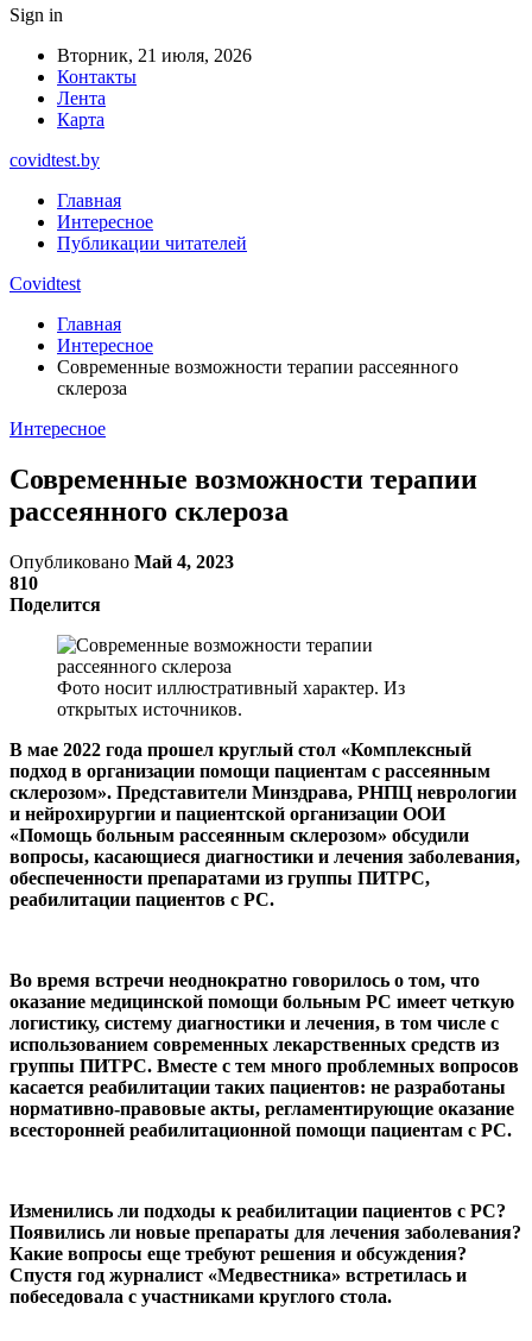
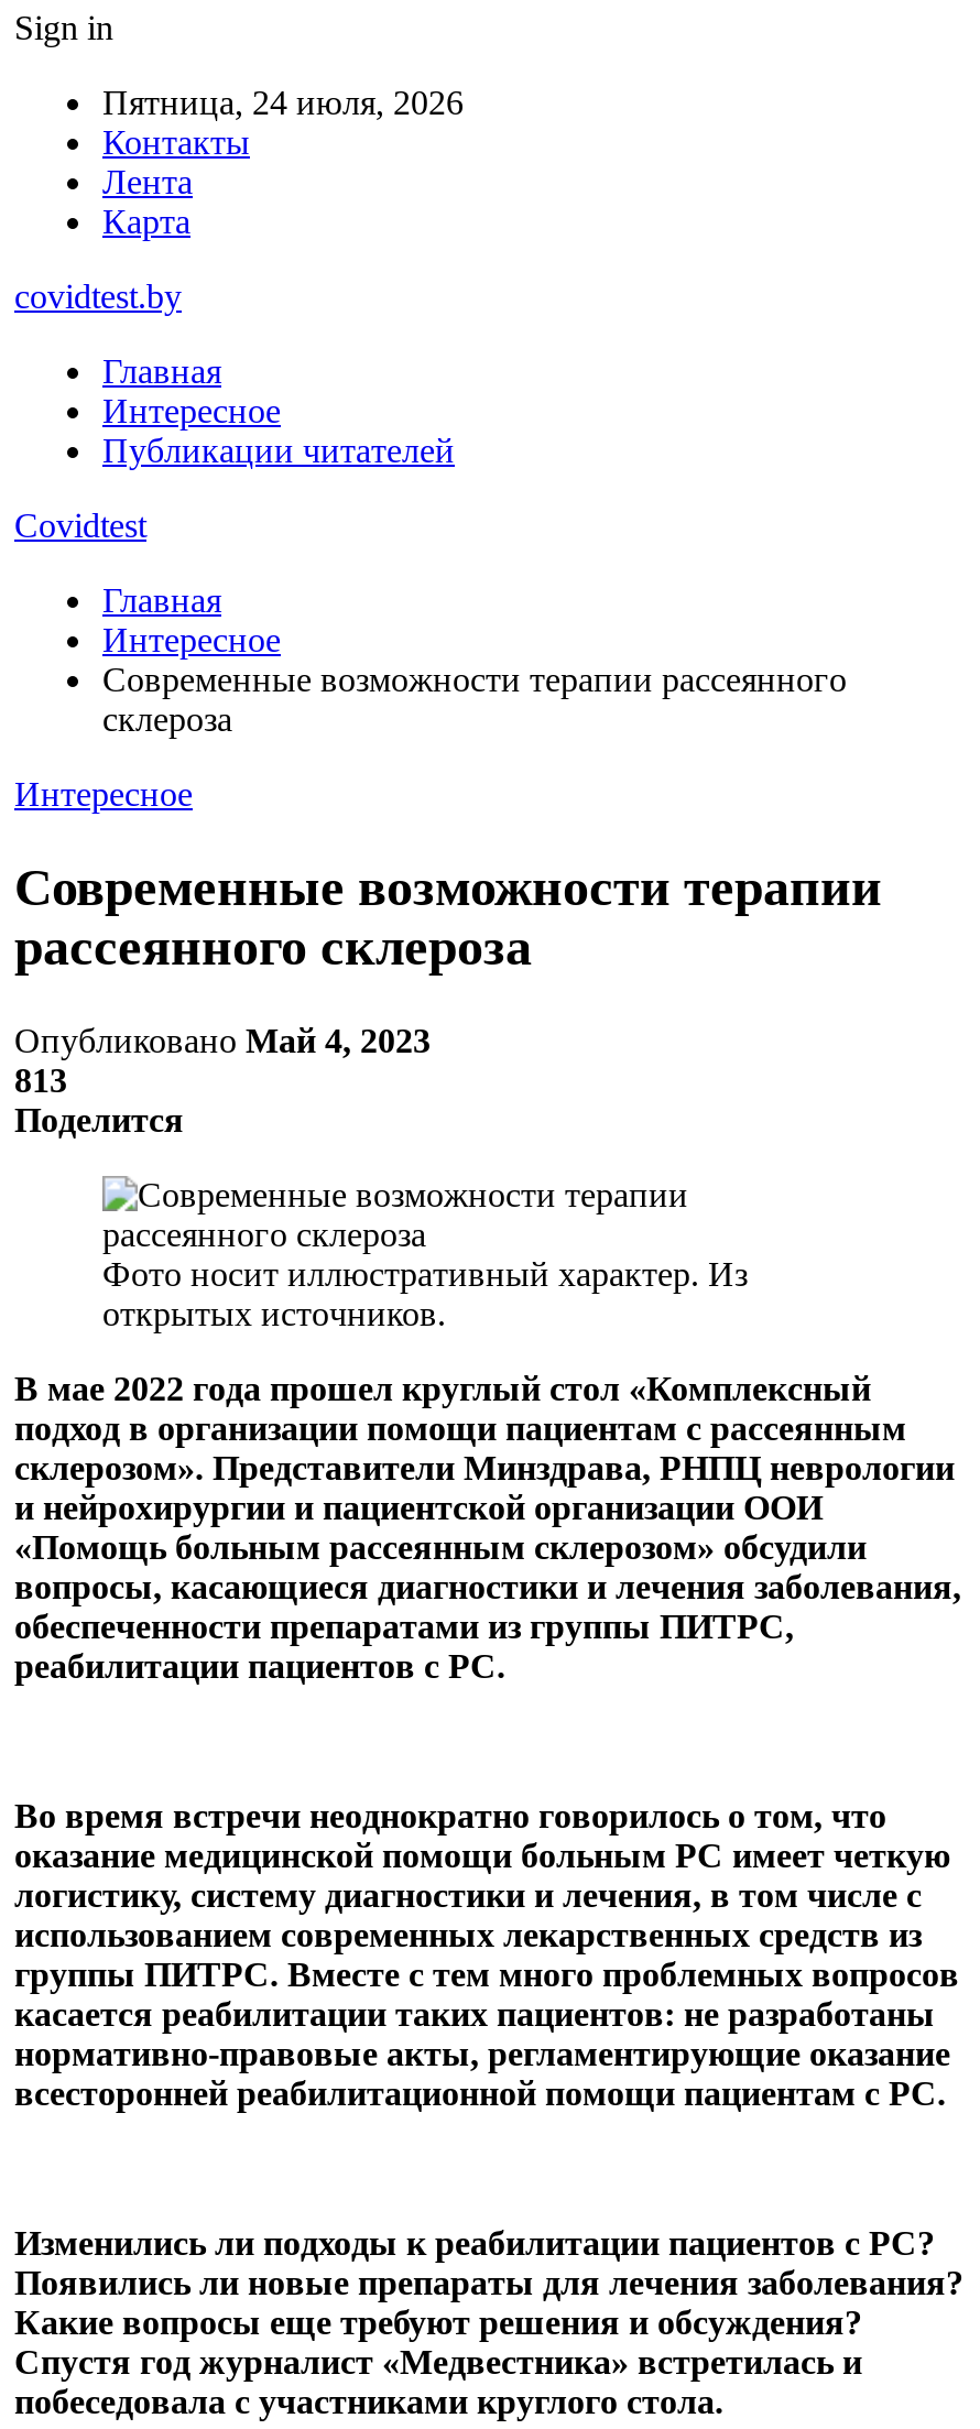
[57,45,252,65] Вторник, 21 июля, 2026 -> [102,84,464,121] Пятница, 24 июля, 2026
[9,573,38,593] 810 -> [14,1061,67,1098] 813

